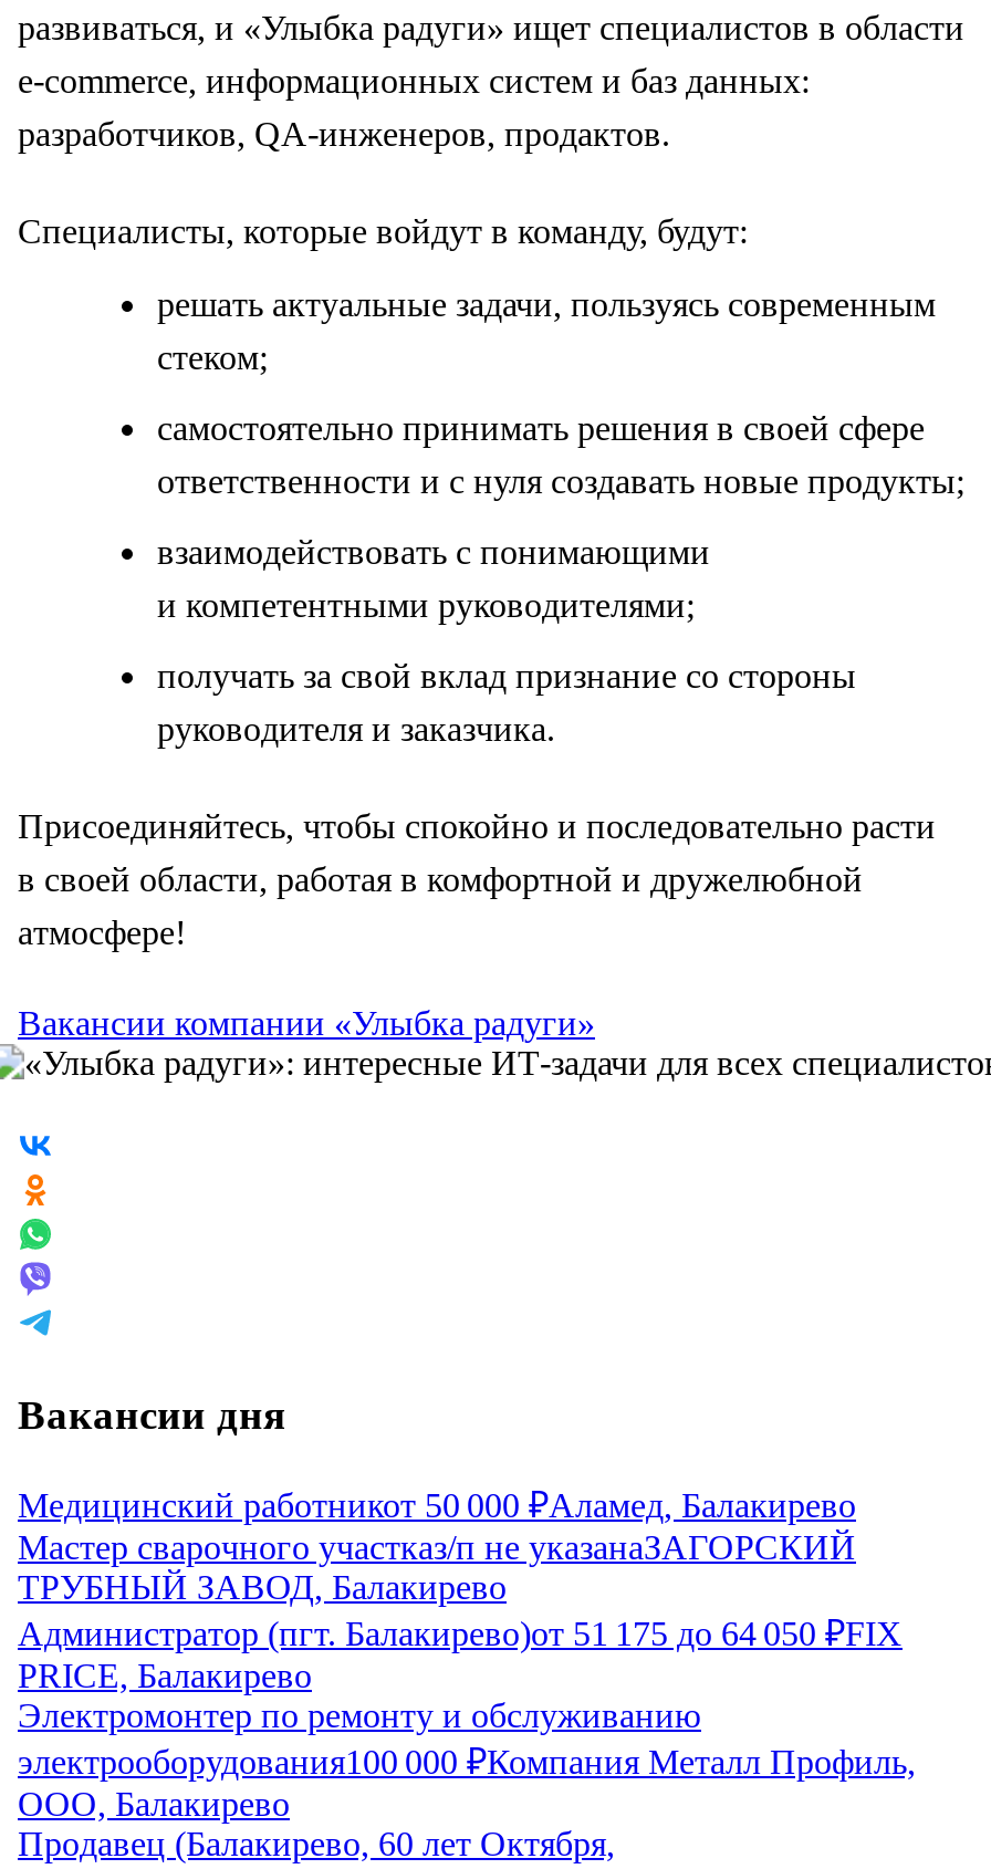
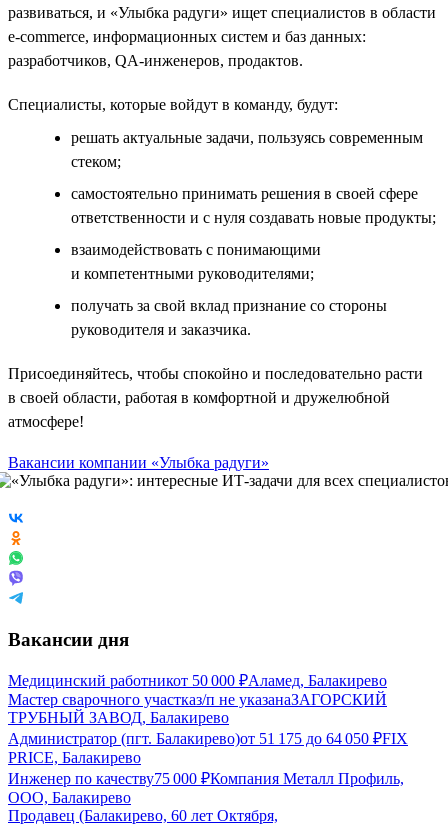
[18,1697,916,1781] Электромонтер по ремонту и обслуживанию | электрооборудования100 000 ₽Компания Металл Профиль, -> [8,770,404,787] Инженер по качеству75 000 ₽Компания Металл Профиль,

